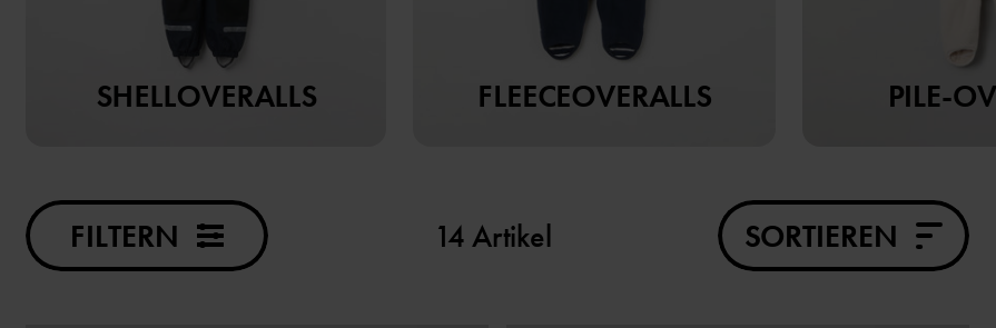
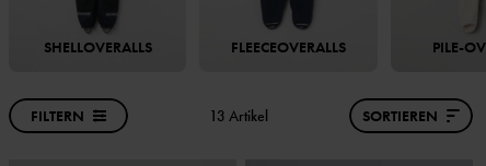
[434,217,552,257] 14 Artikel -> [209,106,268,126] 13 Artikel

